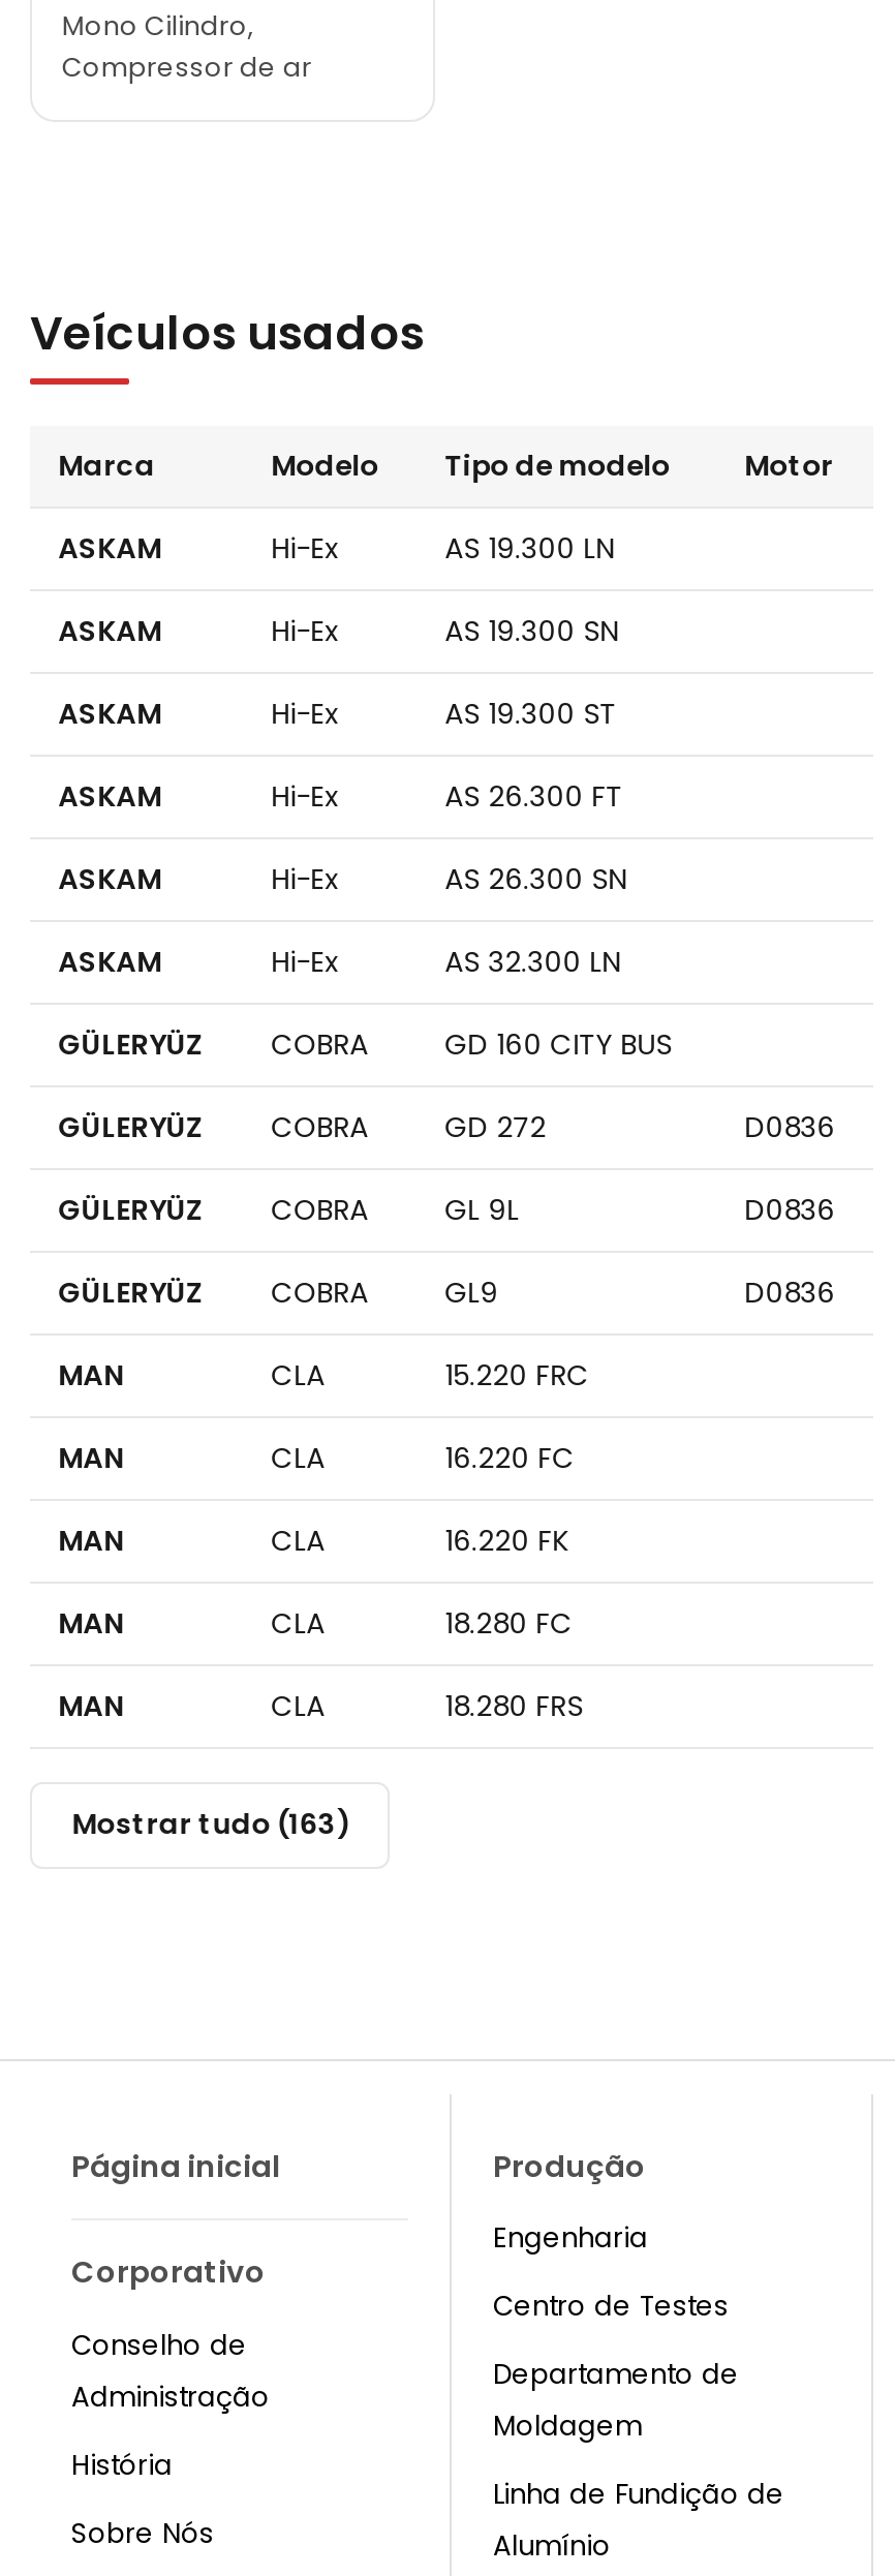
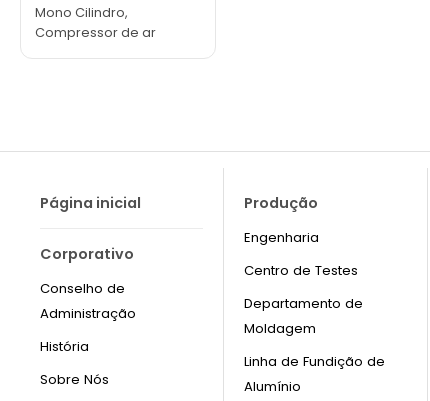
[30,299,835,1845] Veículos usados | Marca | Modelo | Tipo de modelo | Motor | ASKAM | Hi-Ex | AS 19.300 LN | ASKAM | Hi-Ex | AS 19.300 SN | ASKAM | Hi-Ex | AS 19.300 ST | ASKAM | Hi-Ex | AS 26.300 FT | ASKAM | Hi-Ex | AS 26.300 SN | ASKAM | Hi-Ex | AS 32.300 LN | GÜLERYÜZ | COBRA | GD 160 CITY BUS | GÜLERYÜZ | COBRA | GD 272 | D0836 | GÜLERYÜZ | COBRA | GL 9L | D0836 | GÜLERYÜZ | COBRA | GL9 | D0836 | MAN | CLA | 15.220 FRC | MAN | CLA | 16.220 FC | MAN | CLA | 16.220 FK | MAN | CLA | 18.280 FC | MAN | CLA | 18.280 FRS | Mostrar tudo (163) -> none

